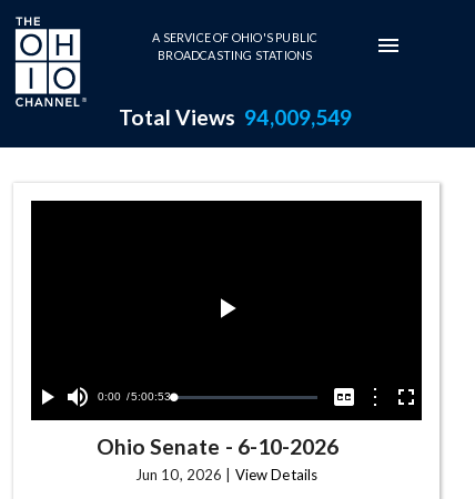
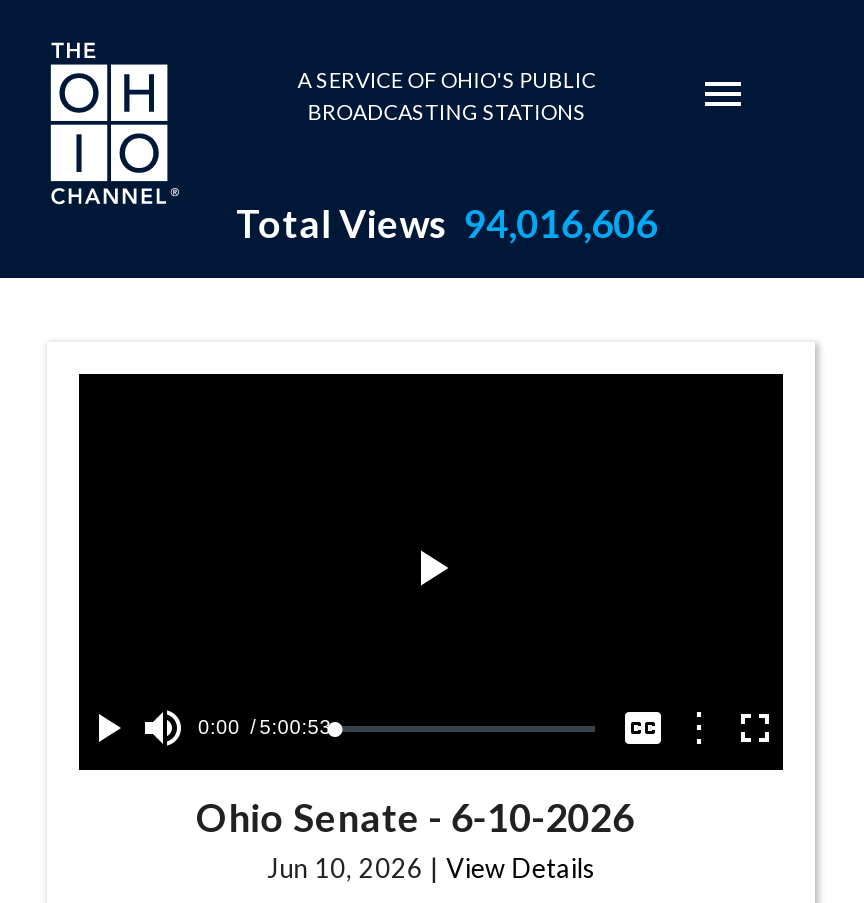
[118,104,352,130] Total Views 94,009,549 -> [236,200,657,246] Total Views 94,016,606

